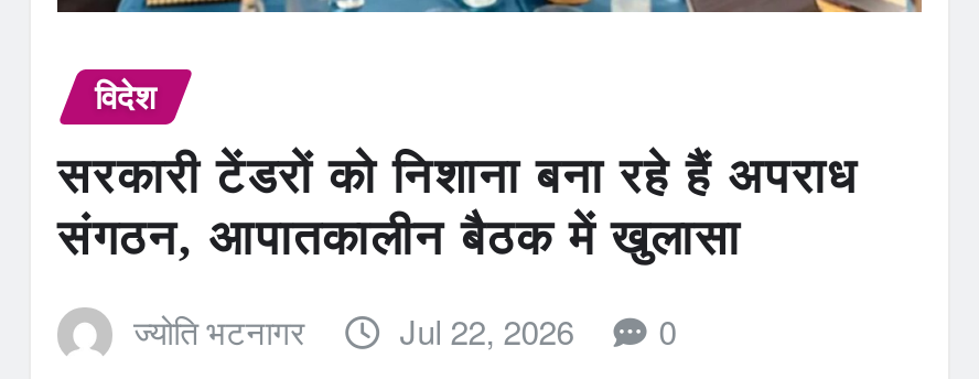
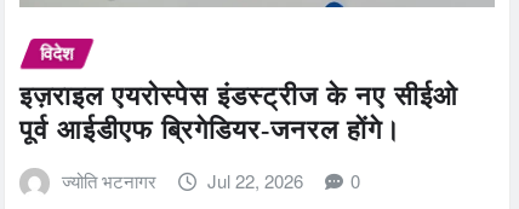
[57,148,858,265] सरकारी टेंडरों को निशाना बना रहे हैं अपराध | संगठन, आपातकालीन बैठक में खुलासा -> [19,81,458,145] इज़राइल एयरोस्पेस इंडस्ट्रीज के नए सीईओ | पूर्व आईडीएफ ब्रिगेडियर-जनरल होंगे।

